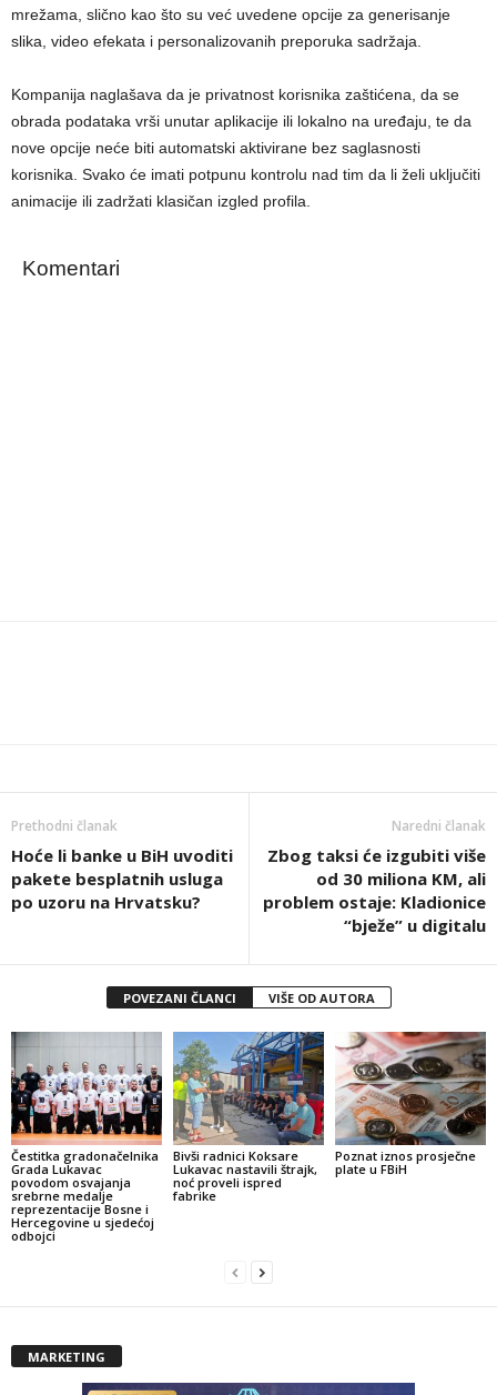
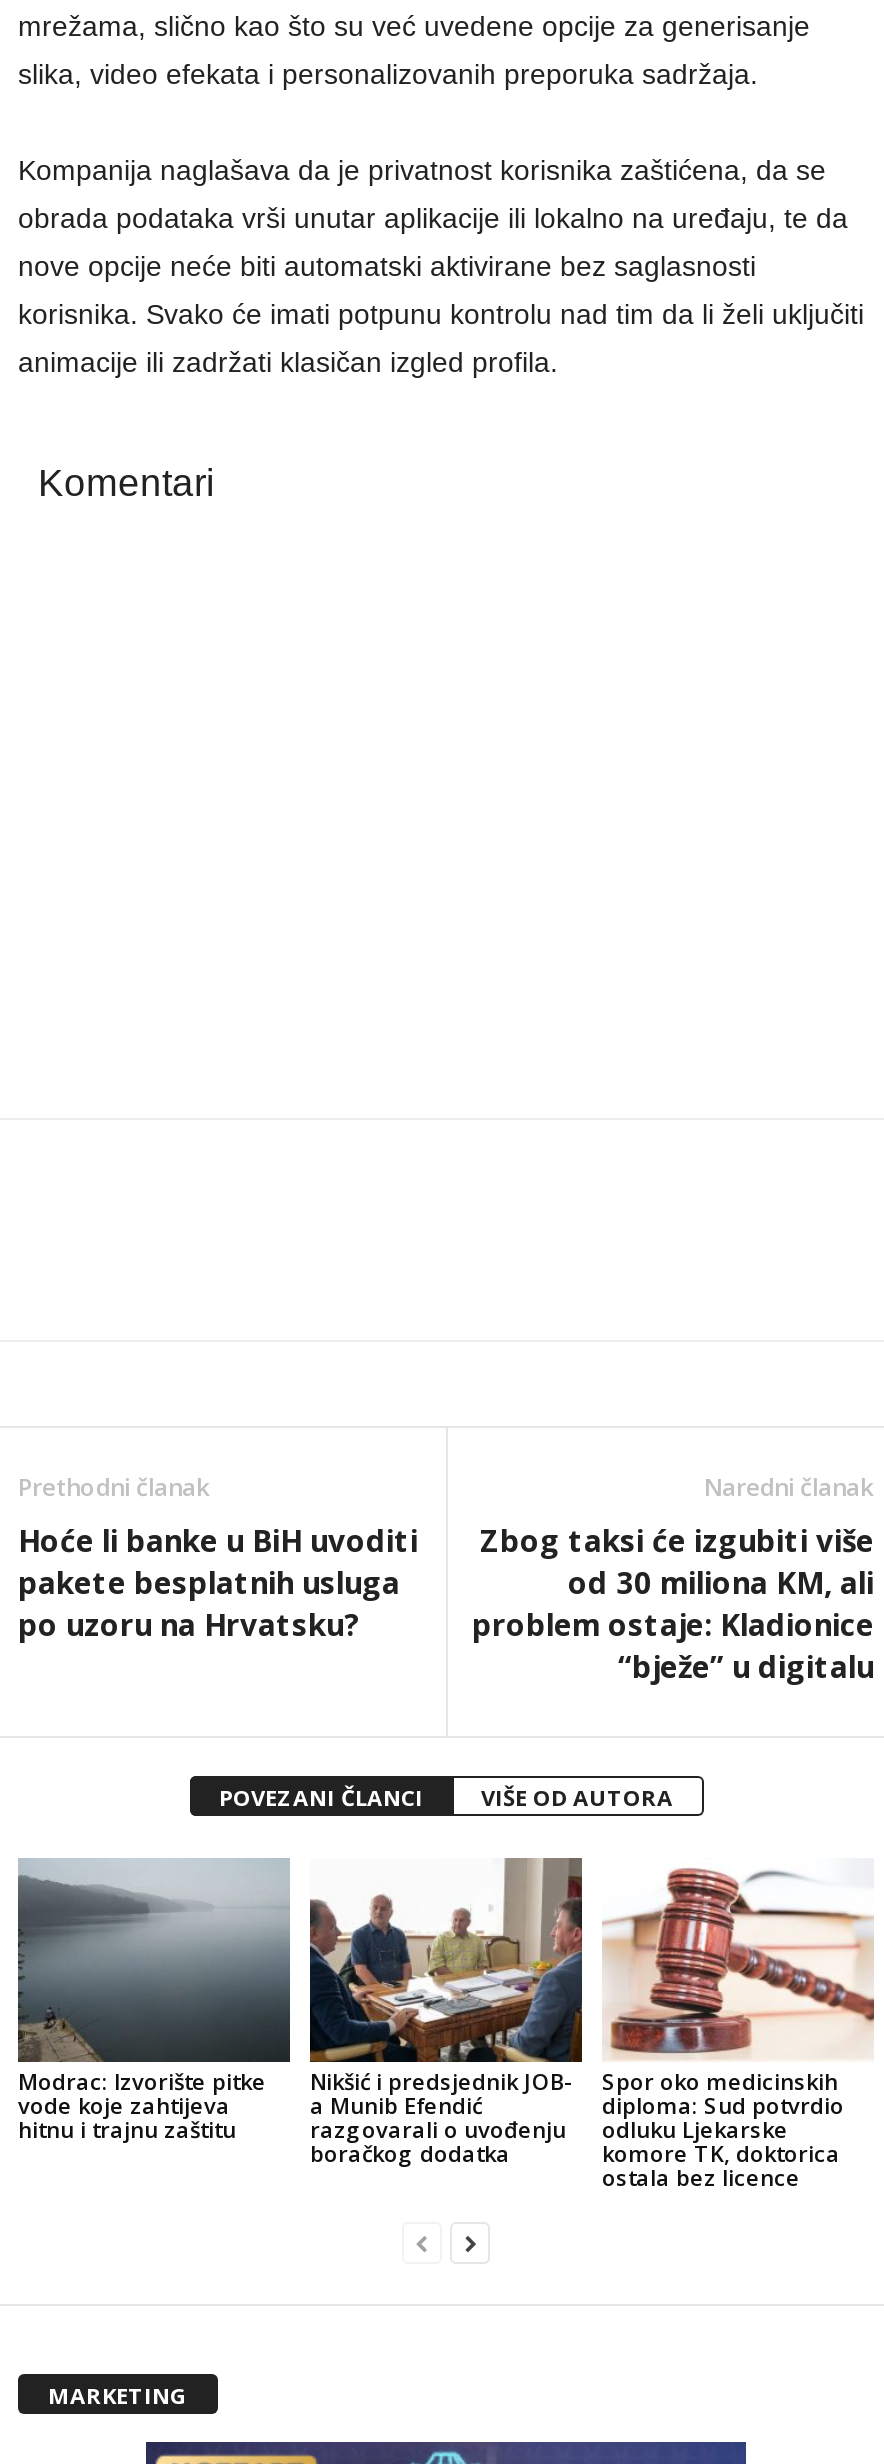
[10,1032,163,1244] [image] | Čestitka gradonačelnika | Grada Lukavac | povodom osvajanja | srebrne medalje | reprezentacije Bosne i | Hercegovine u sjedećoj | odbojci -> [18,1860,292,2144] [image] | Modrac: Izvorište pitke | vode koje zahtijeva | hitnu i trajnu zaštitu
[172,1031,325,1204] [image] | Bivši radnici Koksare | Lukavac nastavili štrajk, | noć proveli ispred | fabrike -> [308,1856,582,2168] [image] | Nikšić i predsjednik JOB- | a Munib Efendić | razgovarali o uvođenju | boračkog dodatka
[335,1031,487,1177] [image] | Poznat iznos prosječne | plate u FBiH -> [602,1858,874,2192] [image] | Spor oko medicinskih | diploma: Sud potvrdio | odluku Ljekarske | komore TK, doktorica | ostala bez licence

